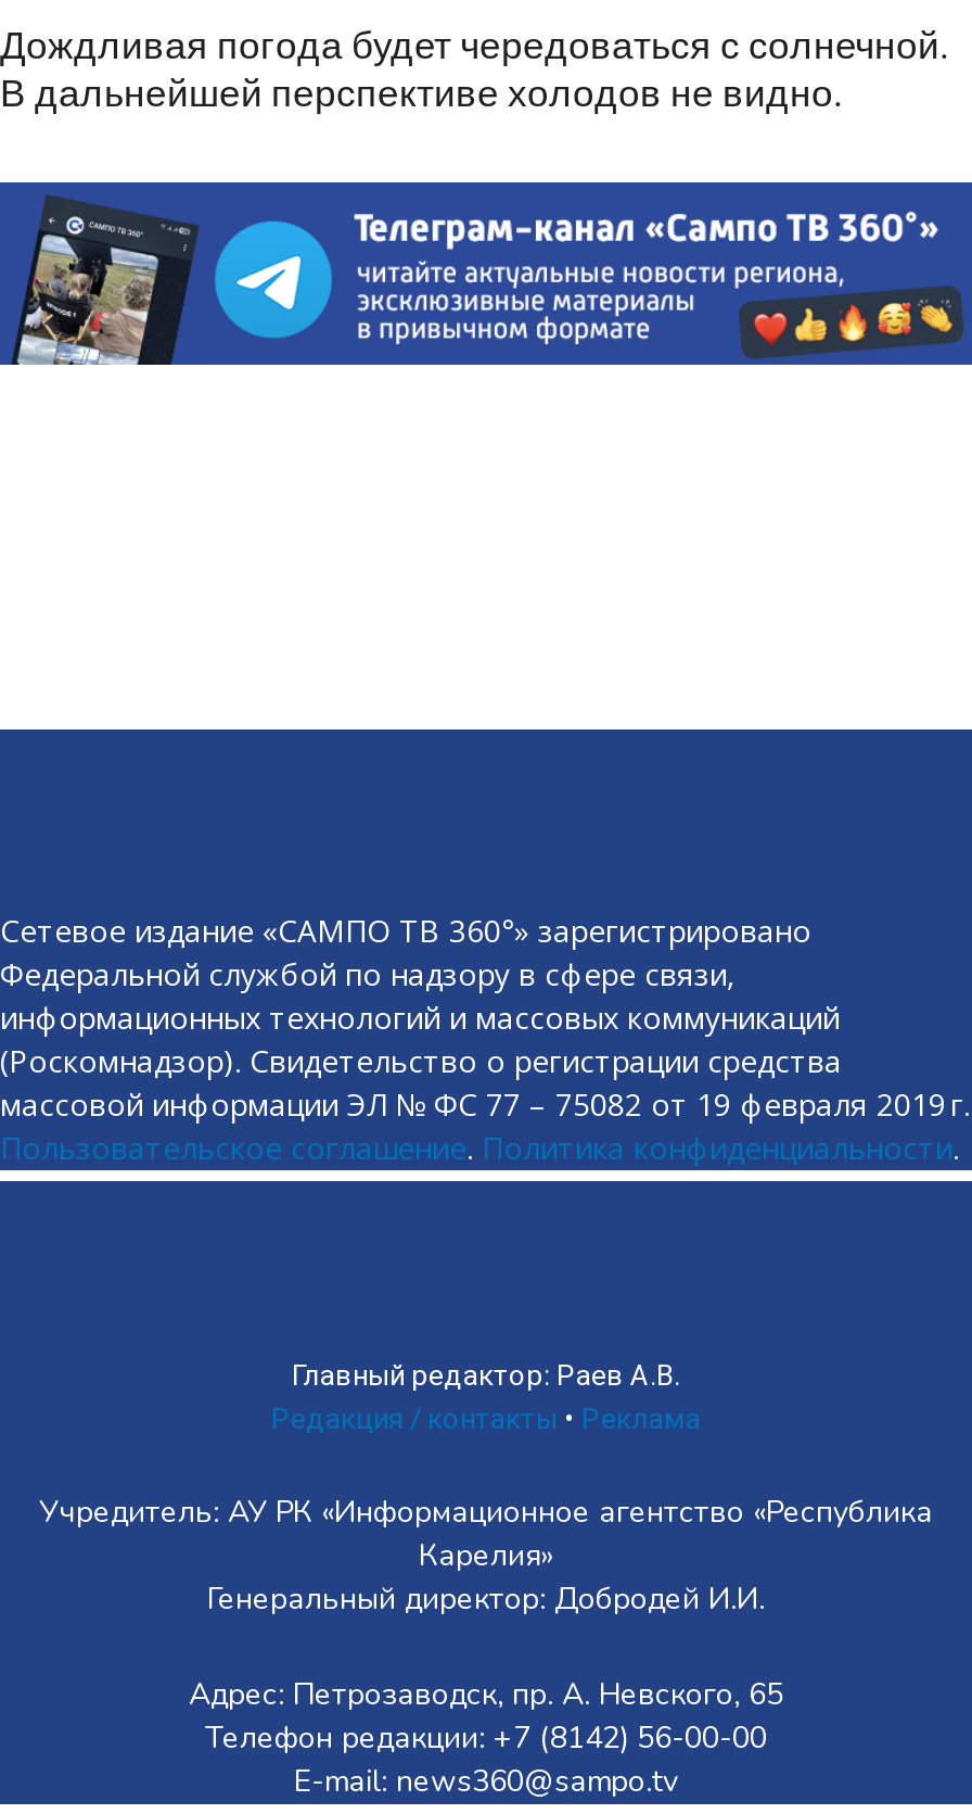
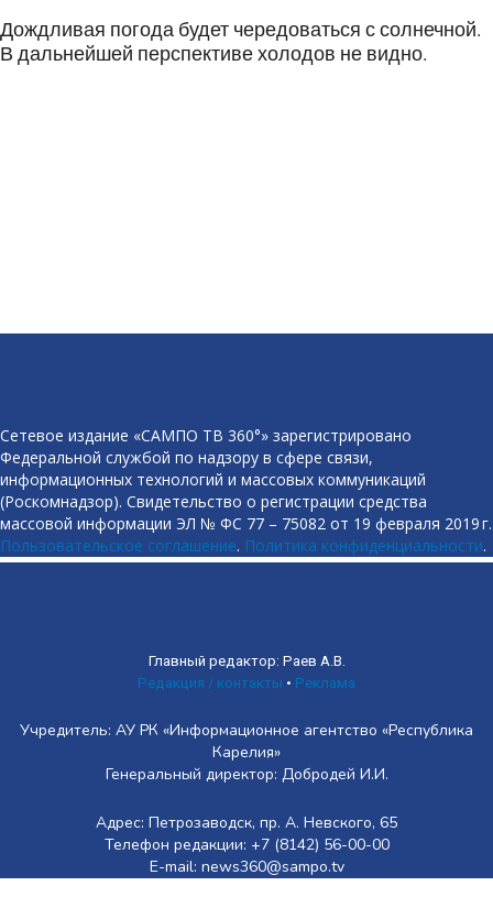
[7,180,965,367] [image] -> none

